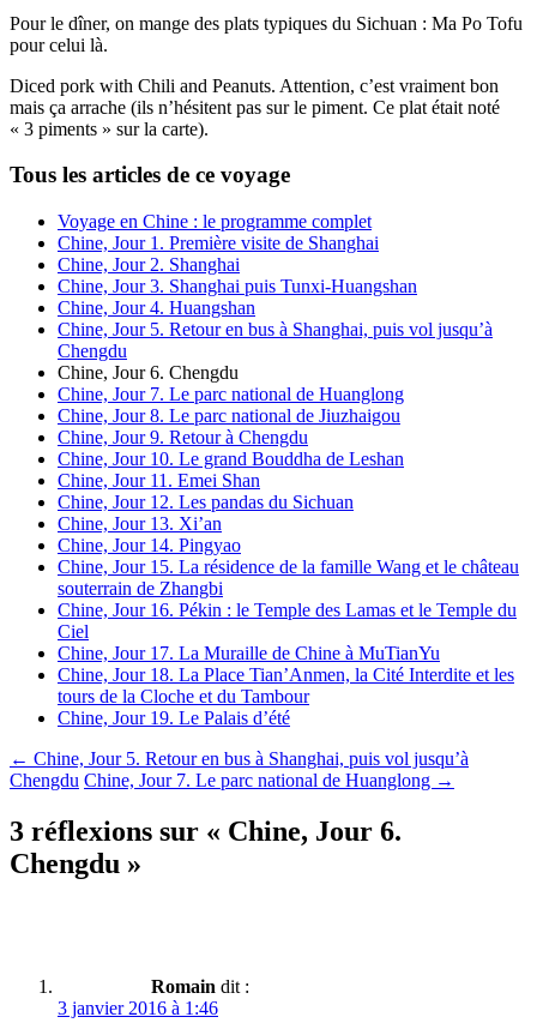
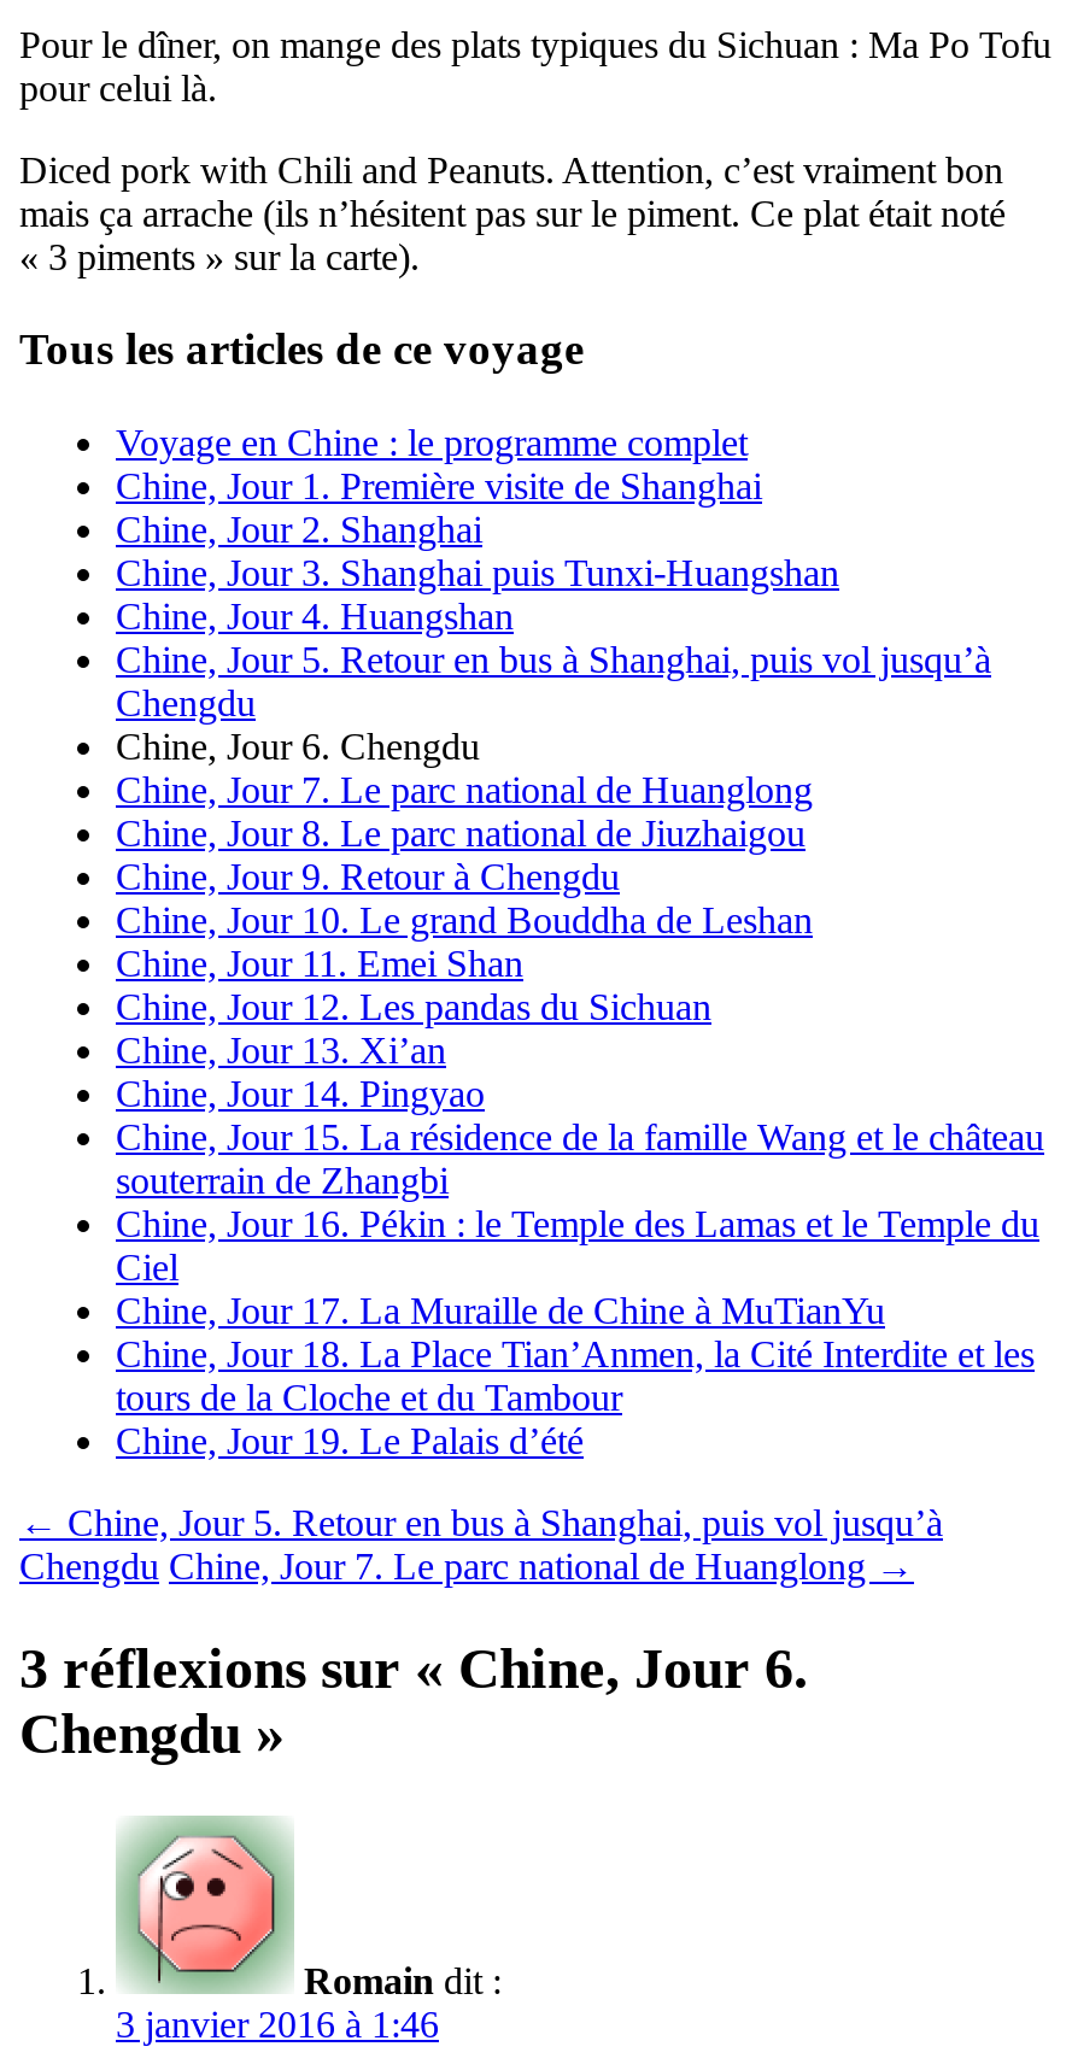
none -> [113,1813,297,1996] [image]

